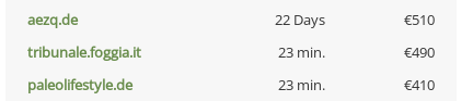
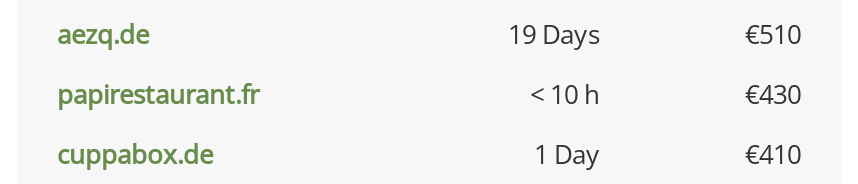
[274,10,325,29] 22 Days -> [508,16,600,52] 19 Days
[27,42,435,62] tribunale.foggia.it | 23 min. | €490 -> [57,76,801,112] papirestaurant.fr | < 10 h | €430
[27,75,325,94] paleolifestyle.de | 23 min. -> [57,136,600,172] cuppabox.de | 1 Day

